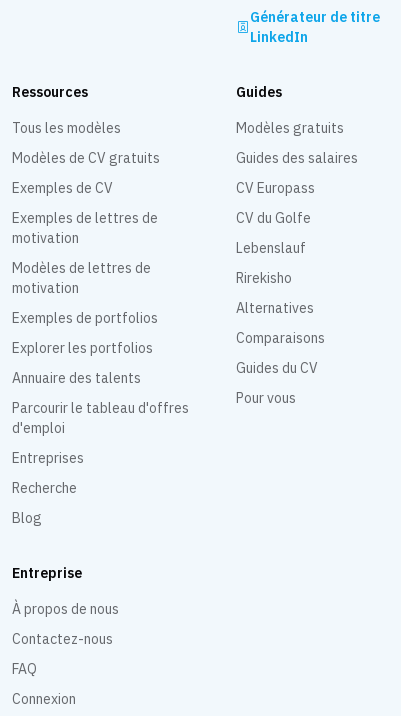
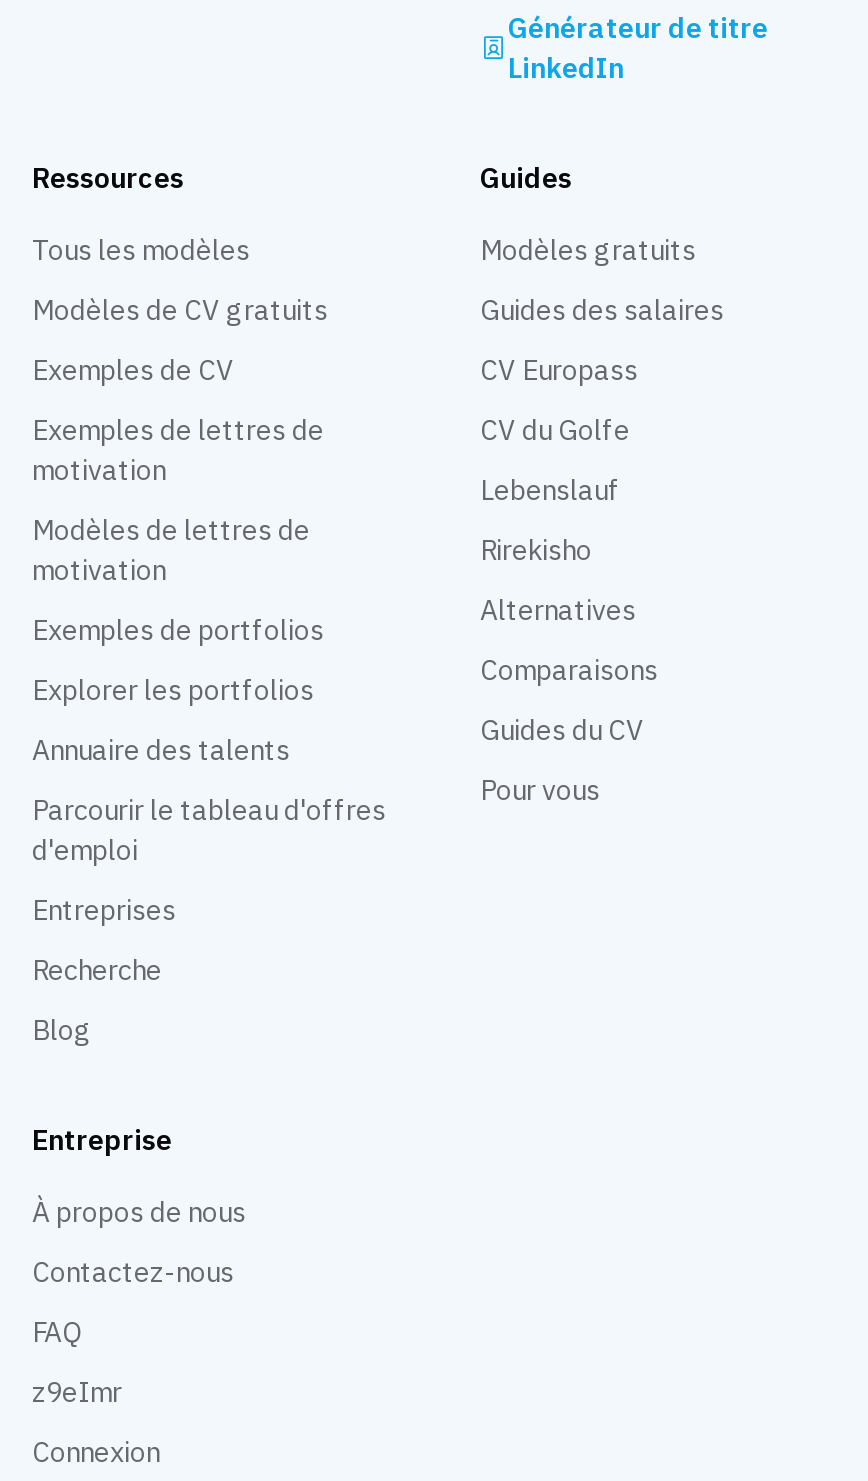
none -> [32,1374,122,1410] z9eImr

